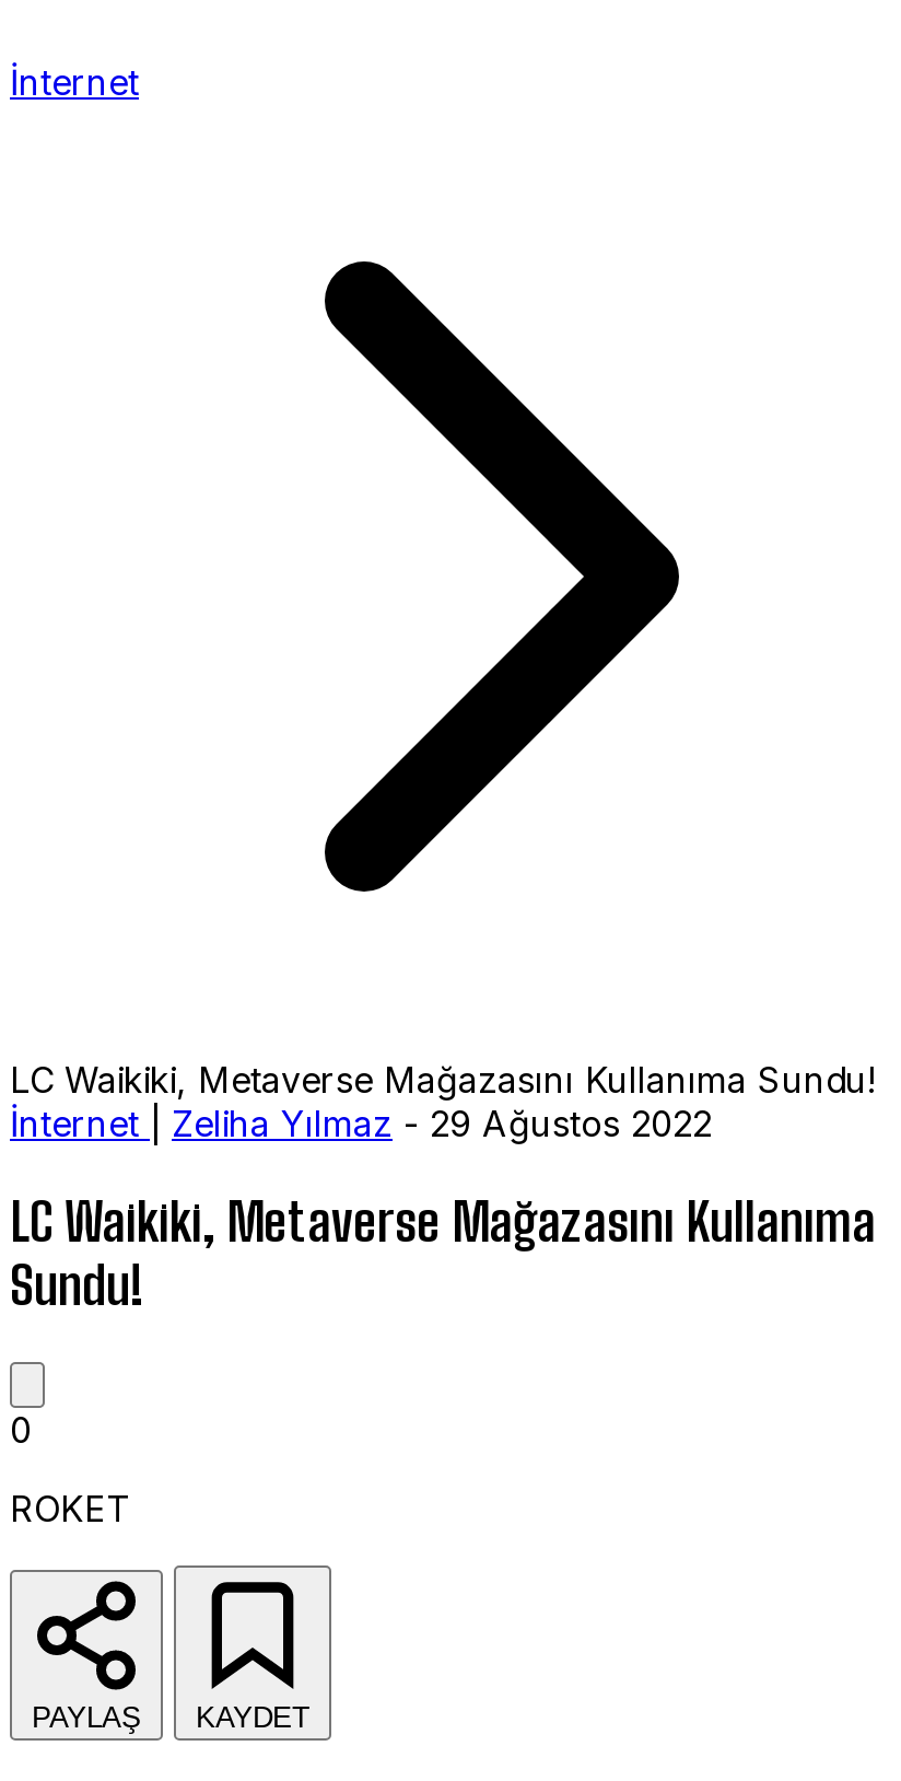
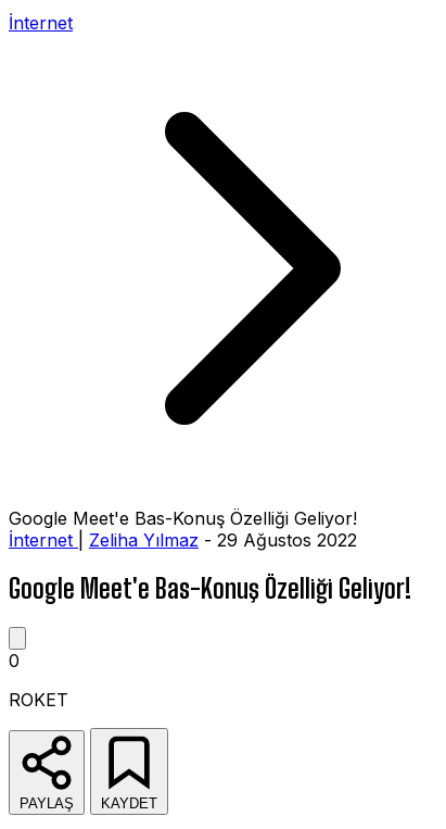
[10,1058,876,1102] LC Waikiki, Metaverse Mağazasını Kullanıma Sundu! -> [9,507,357,529] Google Meet'e Bas-Konuş Özelliği Geliyor!
[10,1189,876,1316] LC Waikiki, Metaverse Mağazasını Kullanıma | Sundu! -> [9,572,411,604] Google Meet'e Bas-Konuş Özelliği Geliyor!

